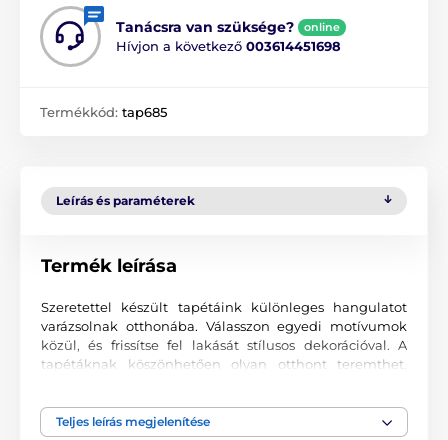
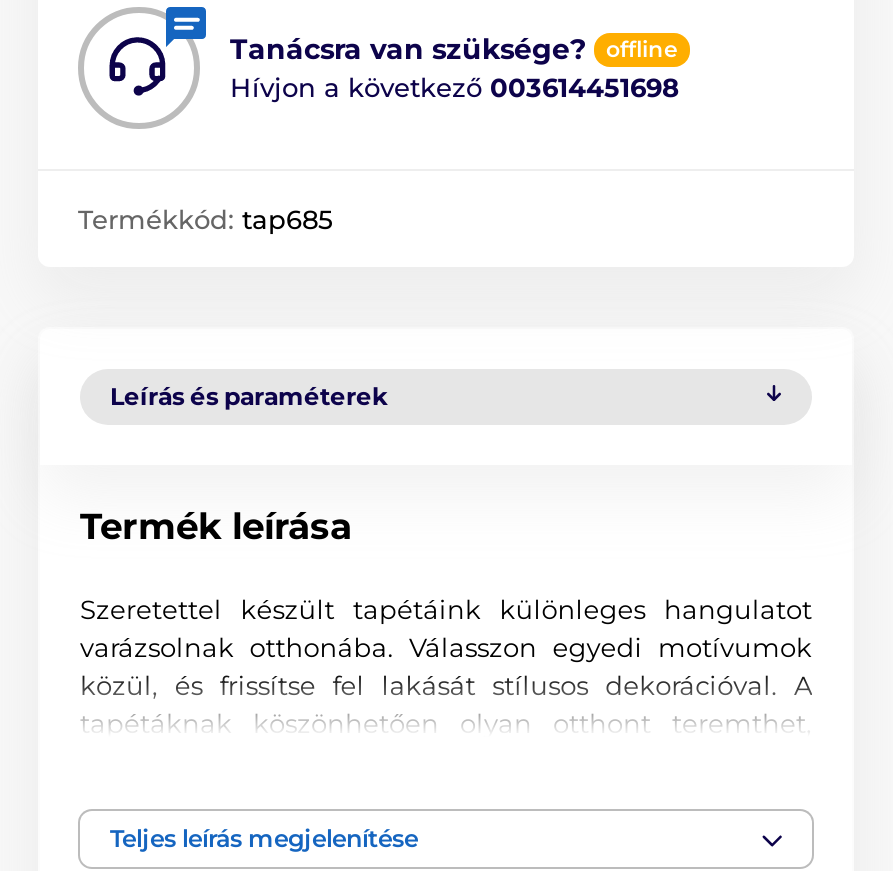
[304,20,340,34] online -> [606,35,678,63] offline

